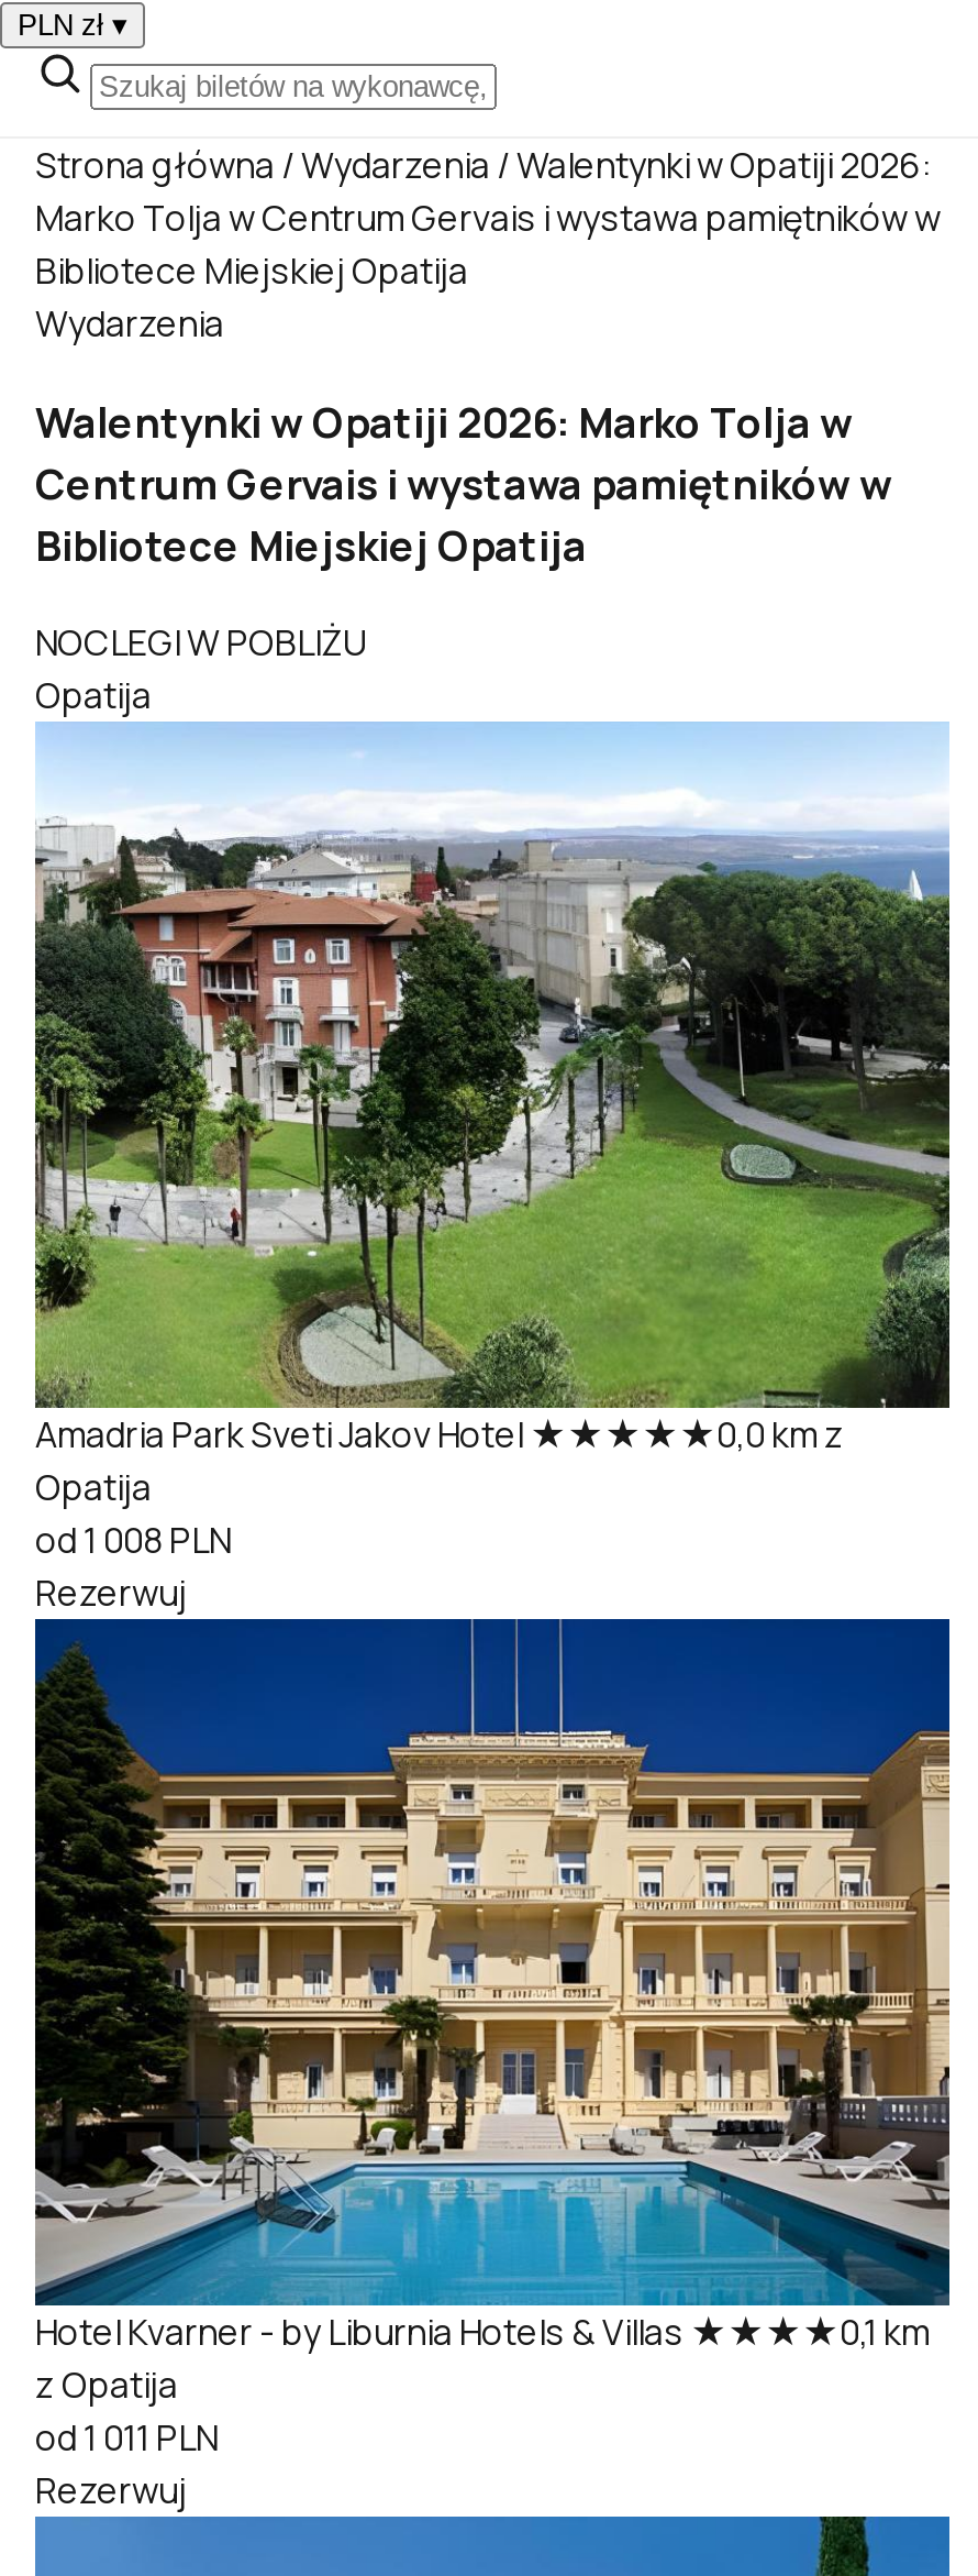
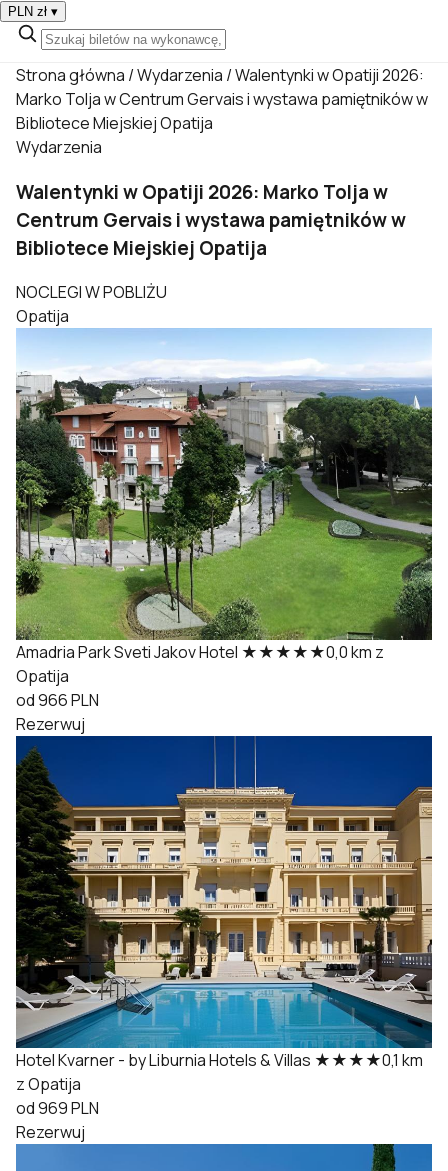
[35,1517,231,1565] od 1 008 PLN -> [16,689,99,711] od 966 PLN
[35,2414,218,2462] od 1 011 PLN -> [16,1097,99,1119] od 969 PLN

